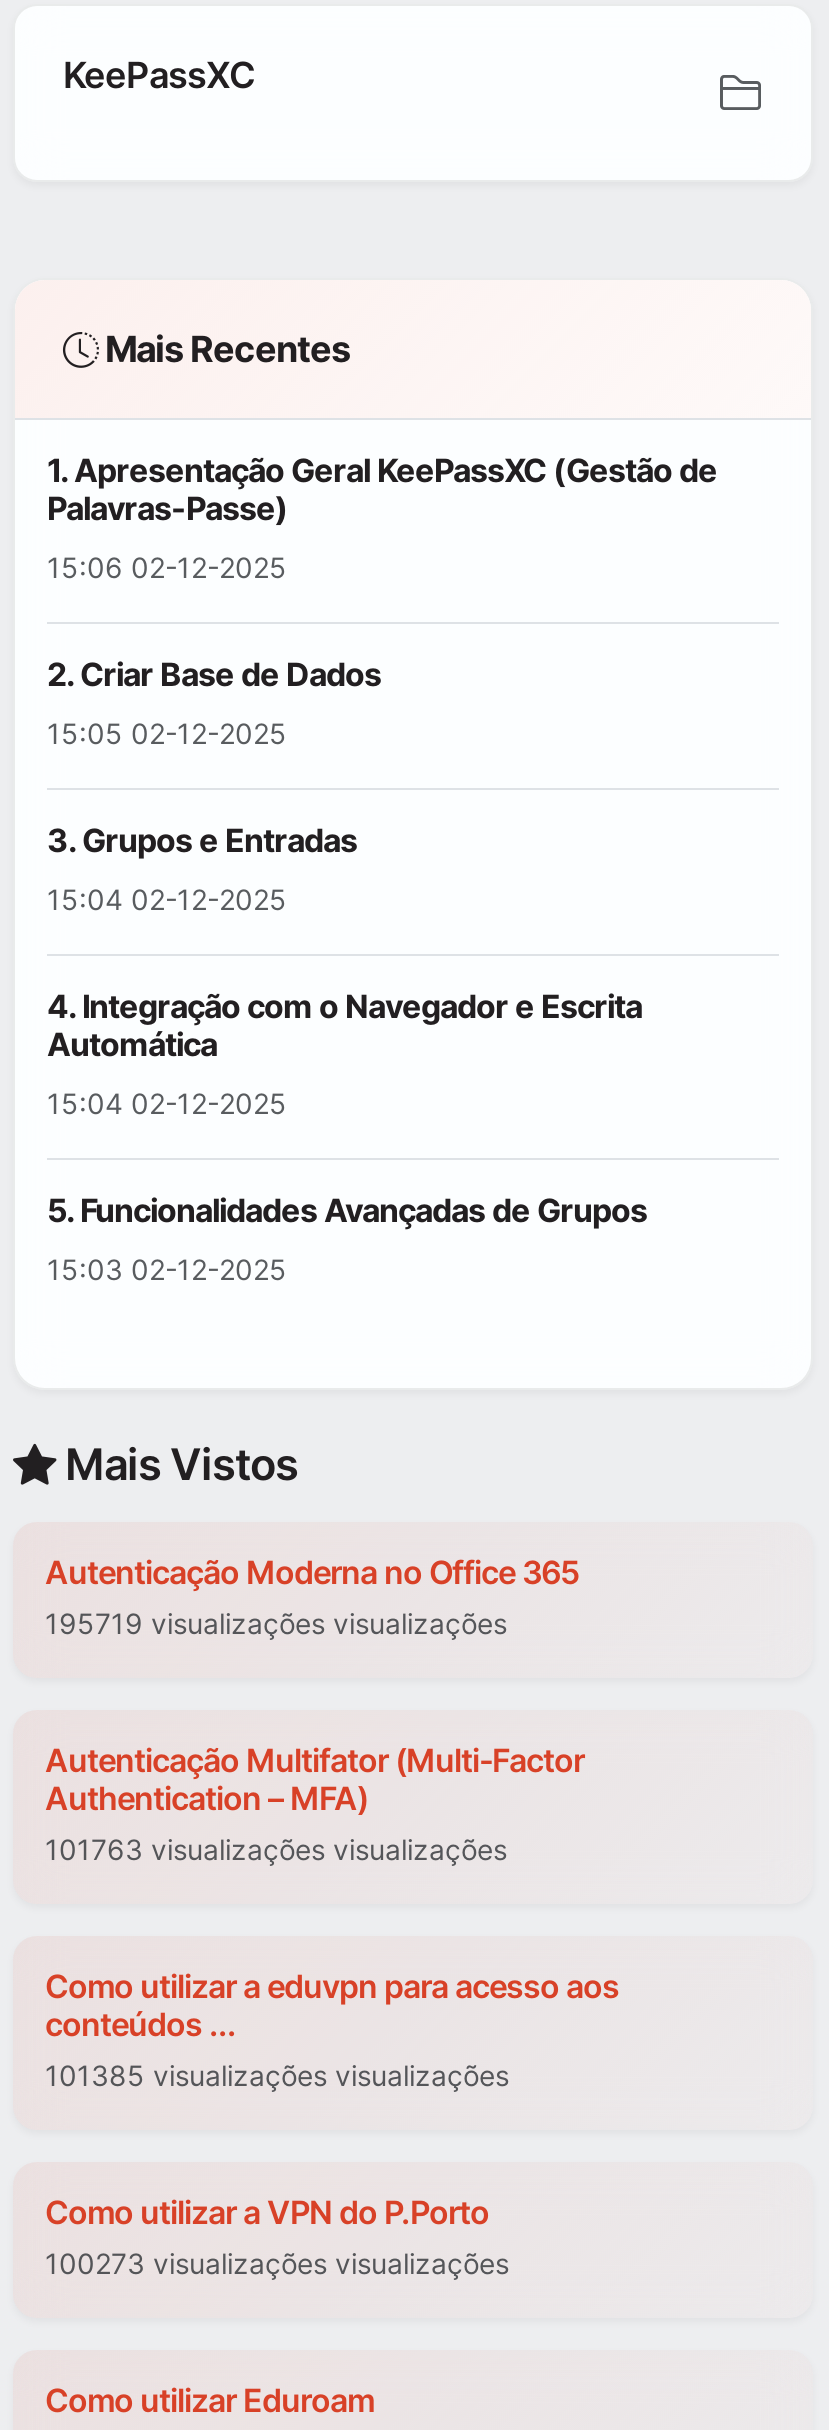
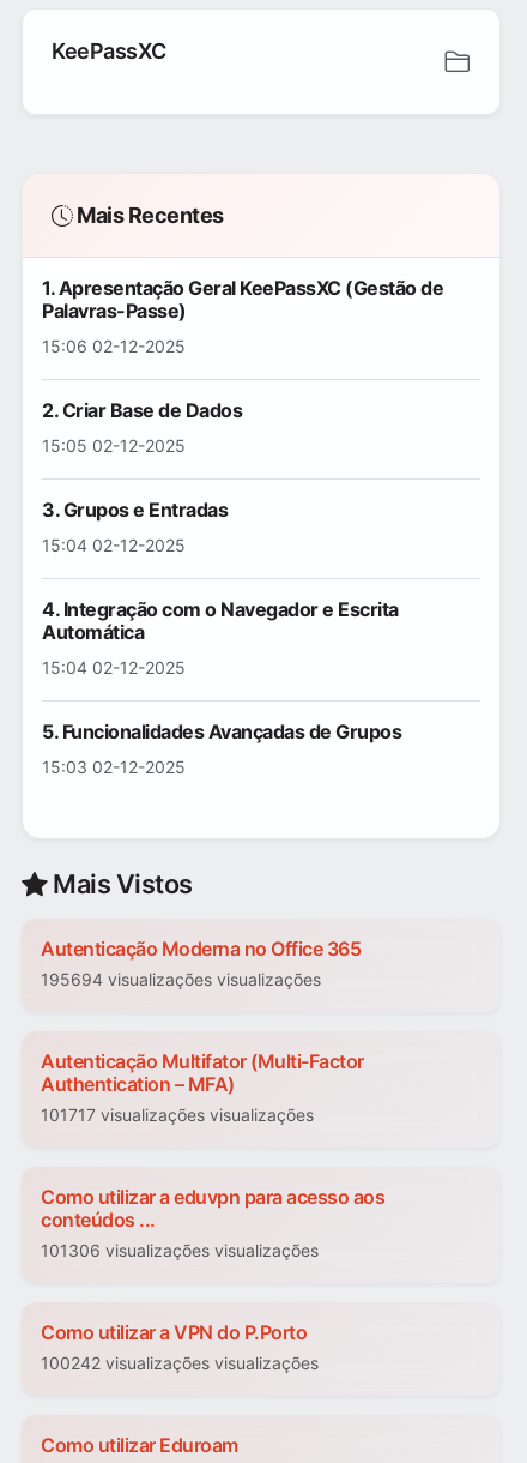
[45,1607,507,1641] 195719 visualizações visualizações -> [41,970,321,990] 195694 visualizações visualizações
[45,1833,507,1867] 101763 visualizações visualizações -> [41,1105,314,1125] 101717 visualizações visualizações
[45,2059,509,2093] 101385 visualizações visualizações -> [41,1241,319,1261] 101306 visualizações visualizações
[45,2247,509,2281] 100273 visualizações visualizações -> [41,1353,319,1374] 100242 visualizações visualizações

